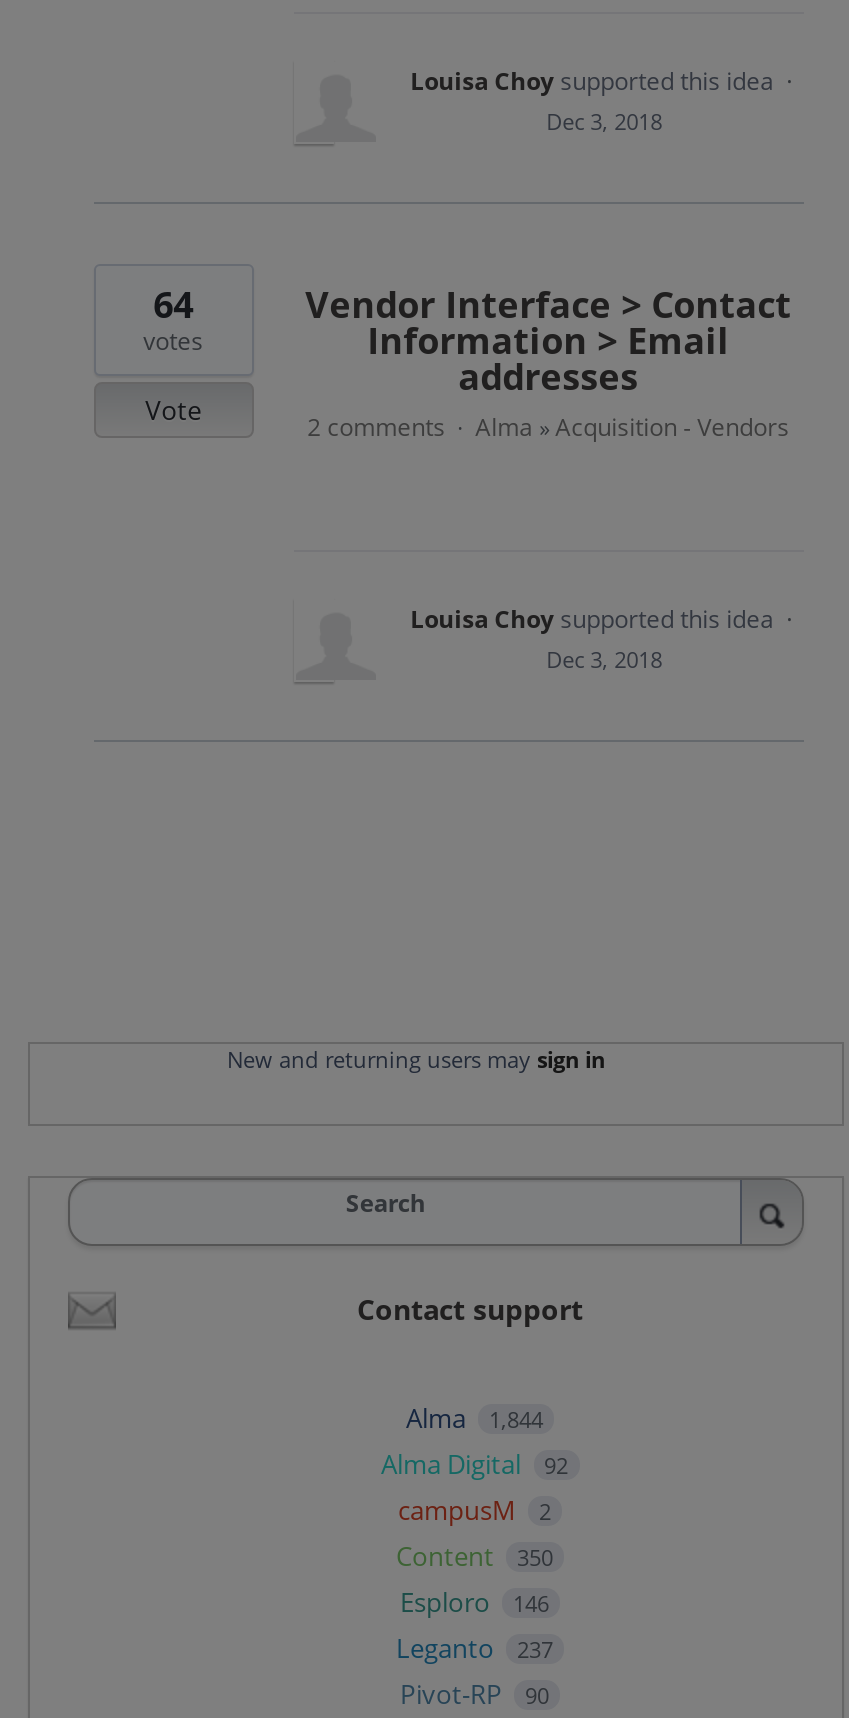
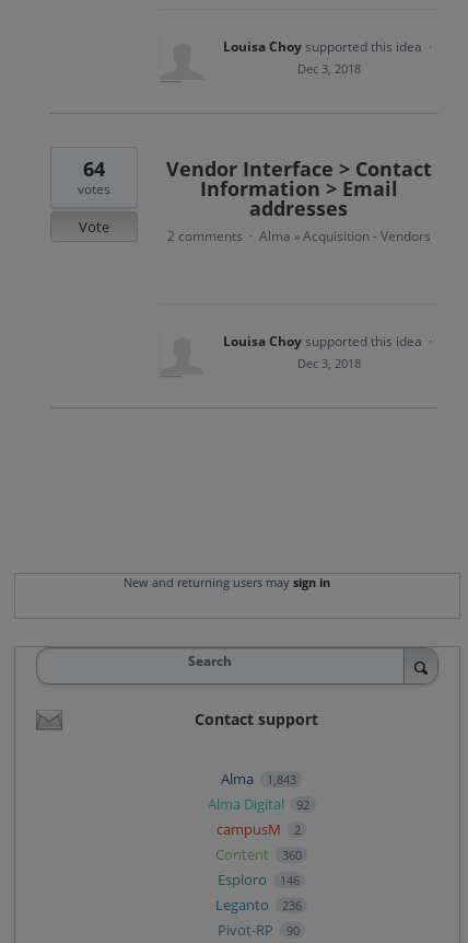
[406,1400,543,1436] Alma 1,844 -> [221,769,296,789] Alma 1,843
[396,1538,553,1574] Content 350 -> [215,844,301,864] Content 360
[396,1630,553,1666] Leganto 237 -> [215,895,301,915] Leganto 236

